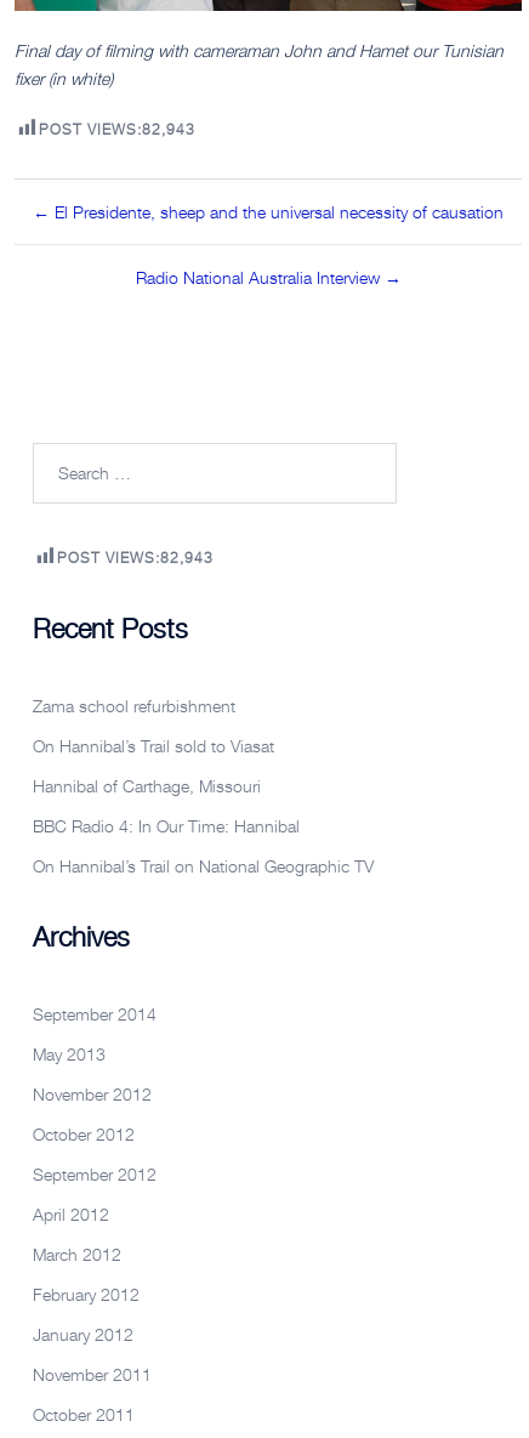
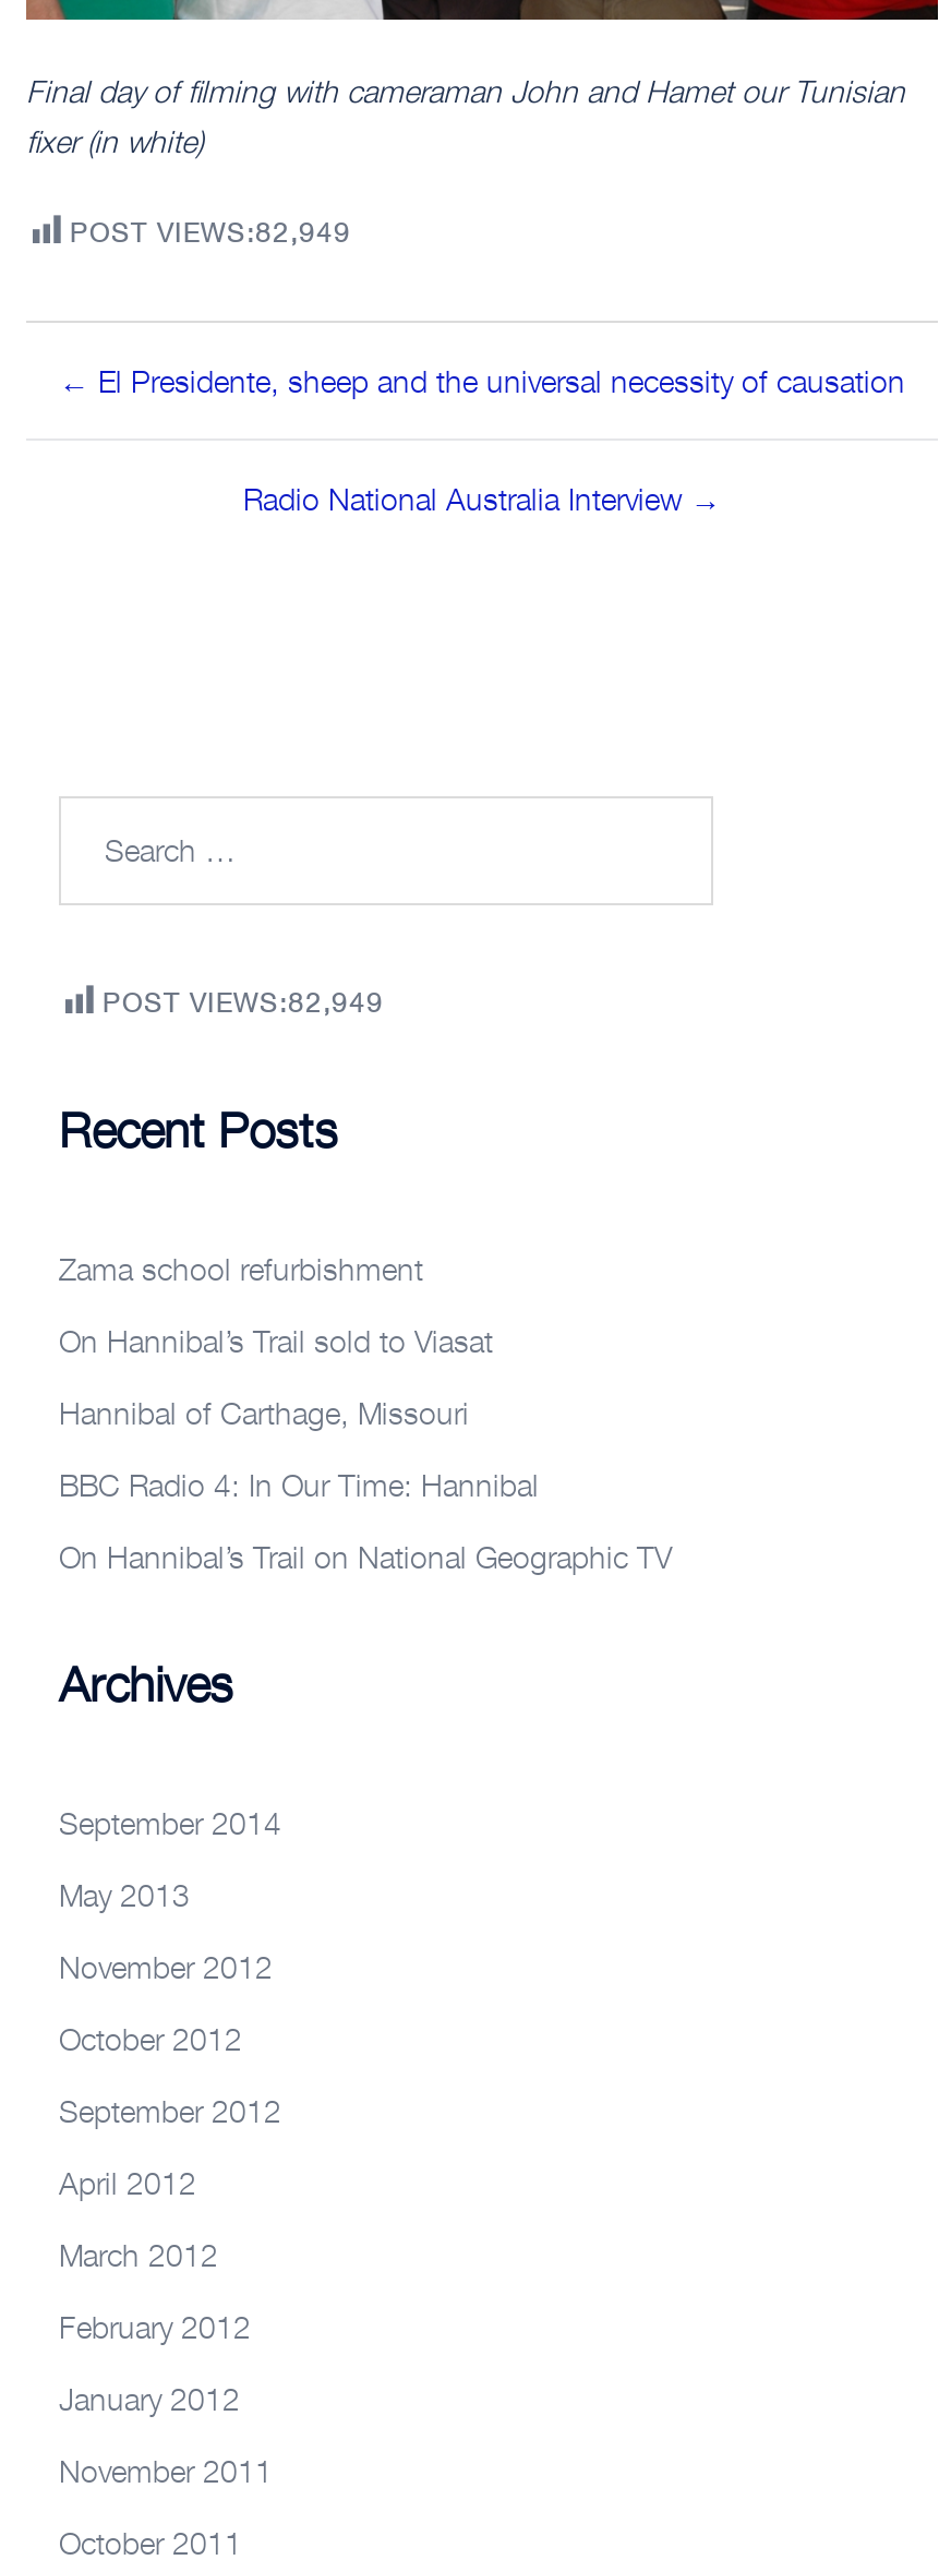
[39,120,195,138] POST VIEWS:82,943 -> [70,215,351,248] POST VIEWS:82,949
[57,548,214,566] POST VIEWS:82,943 -> [103,985,384,1018] POST VIEWS:82,949

